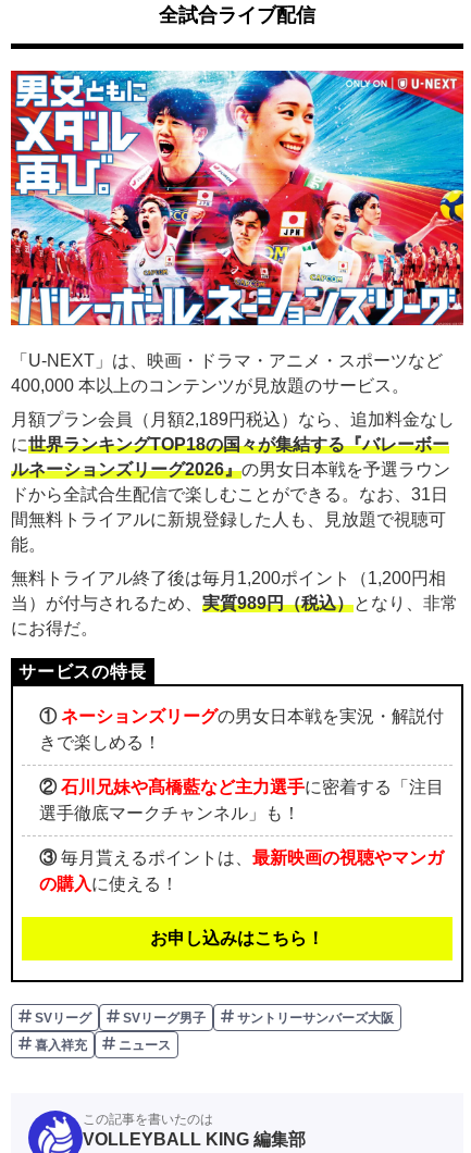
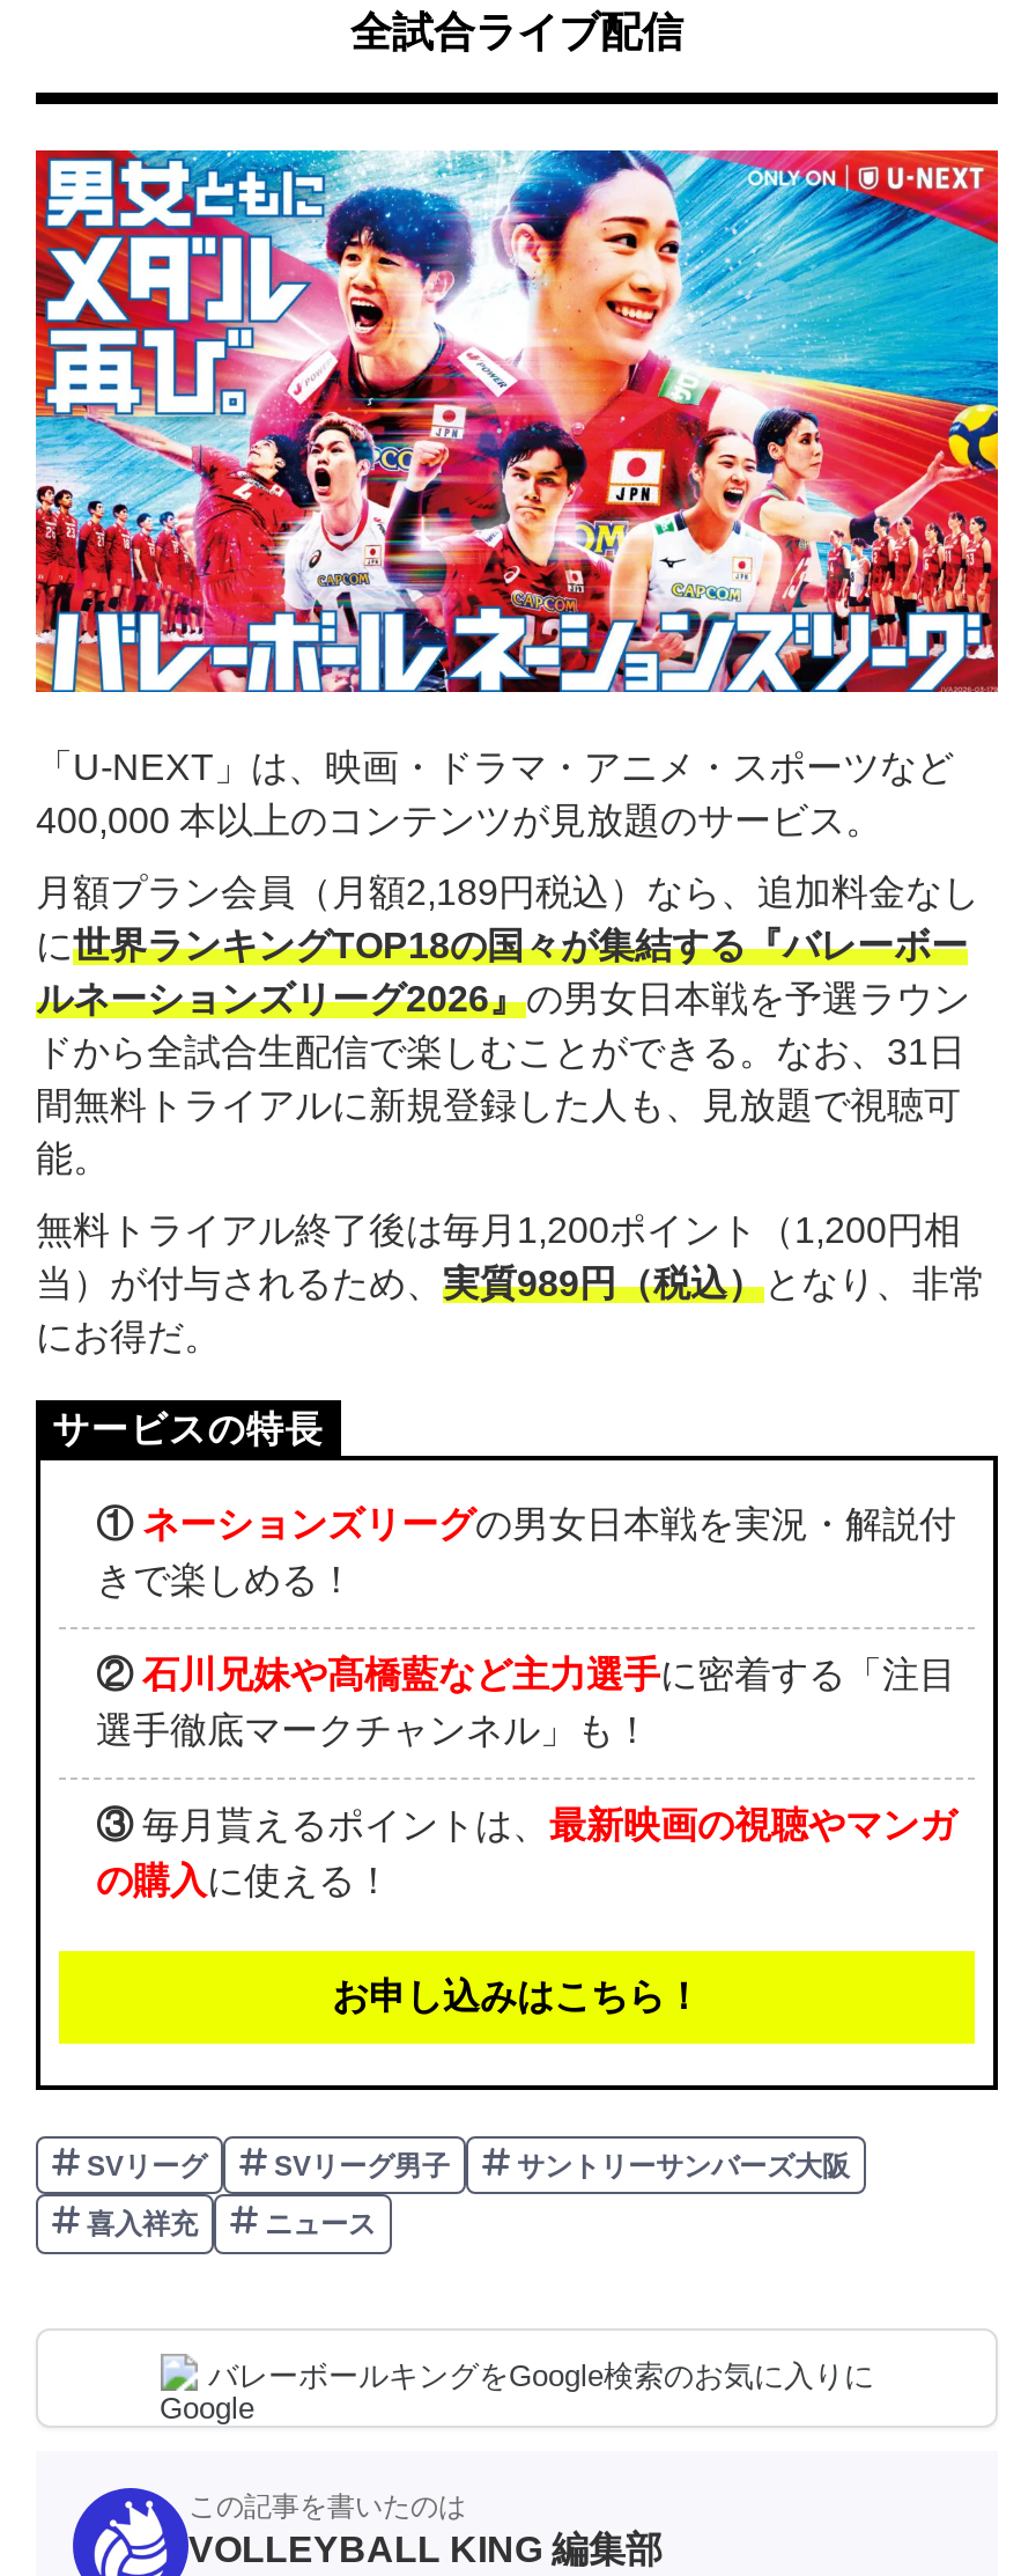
none -> [208,2358,874,2393] バレーボールキングをGoogle検索のお気に入りに

